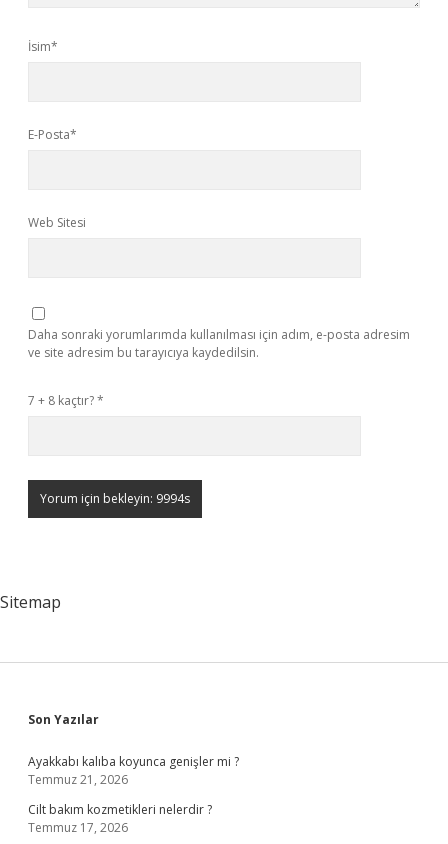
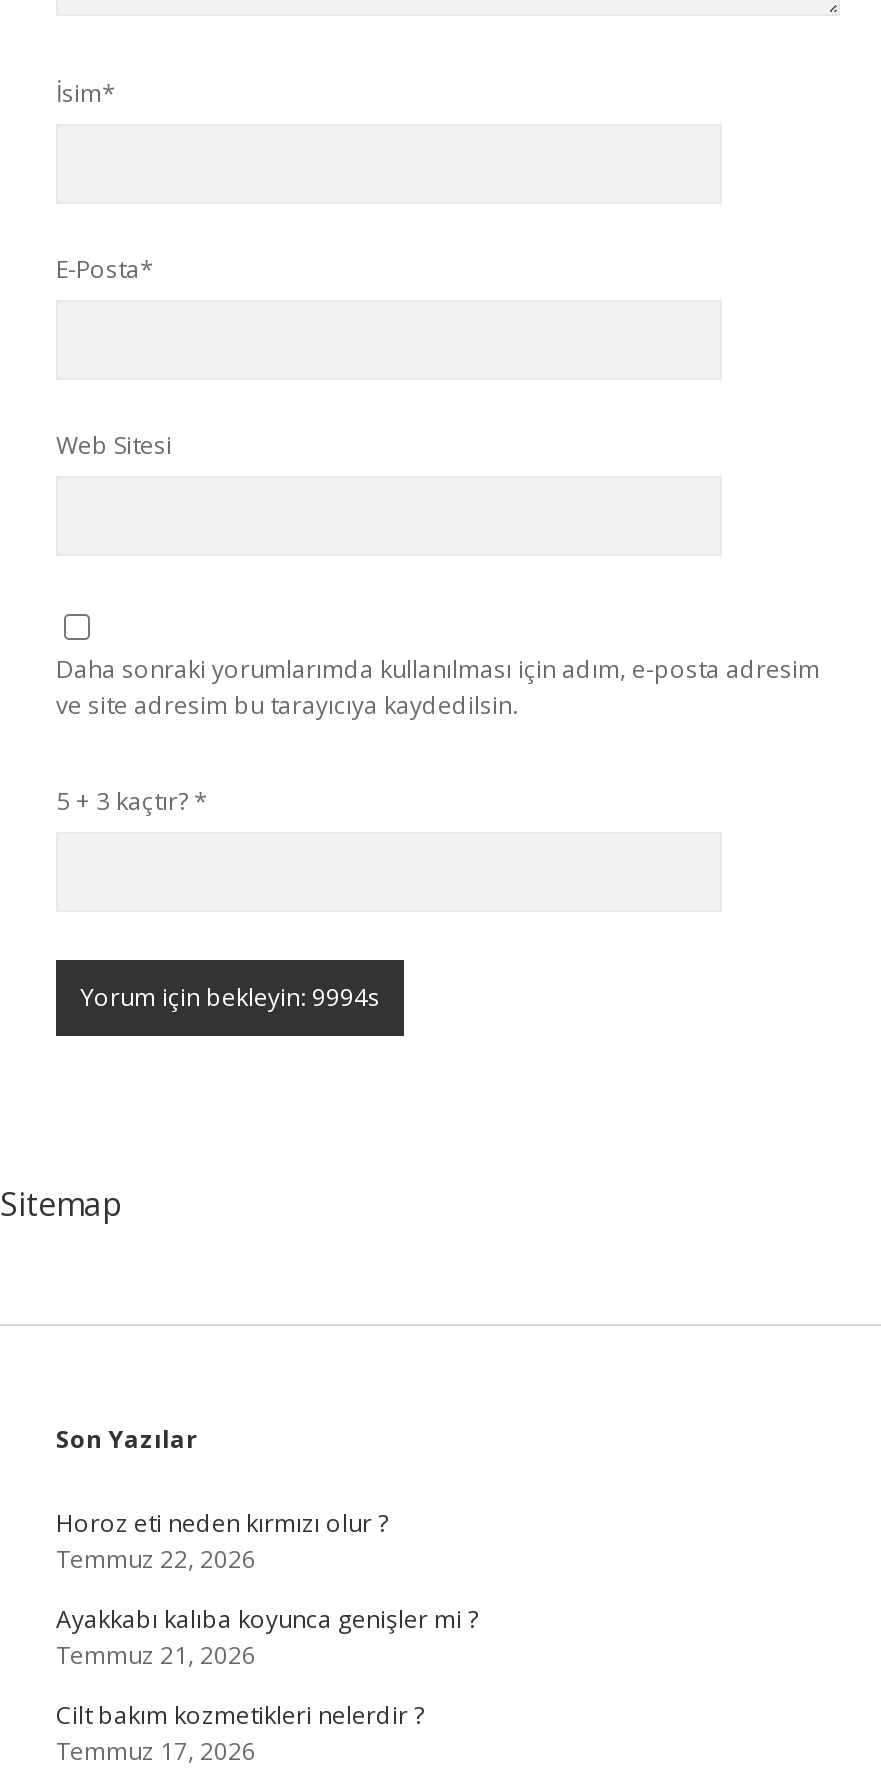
[28,392,104,409] 7 + 8 kaçtır? * -> [56,784,208,818] 5 + 3 kaçtır? *
none -> [56,1506,388,1576] Horoz eti neden kırmızı olur ? | Temmuz 22, 2026

